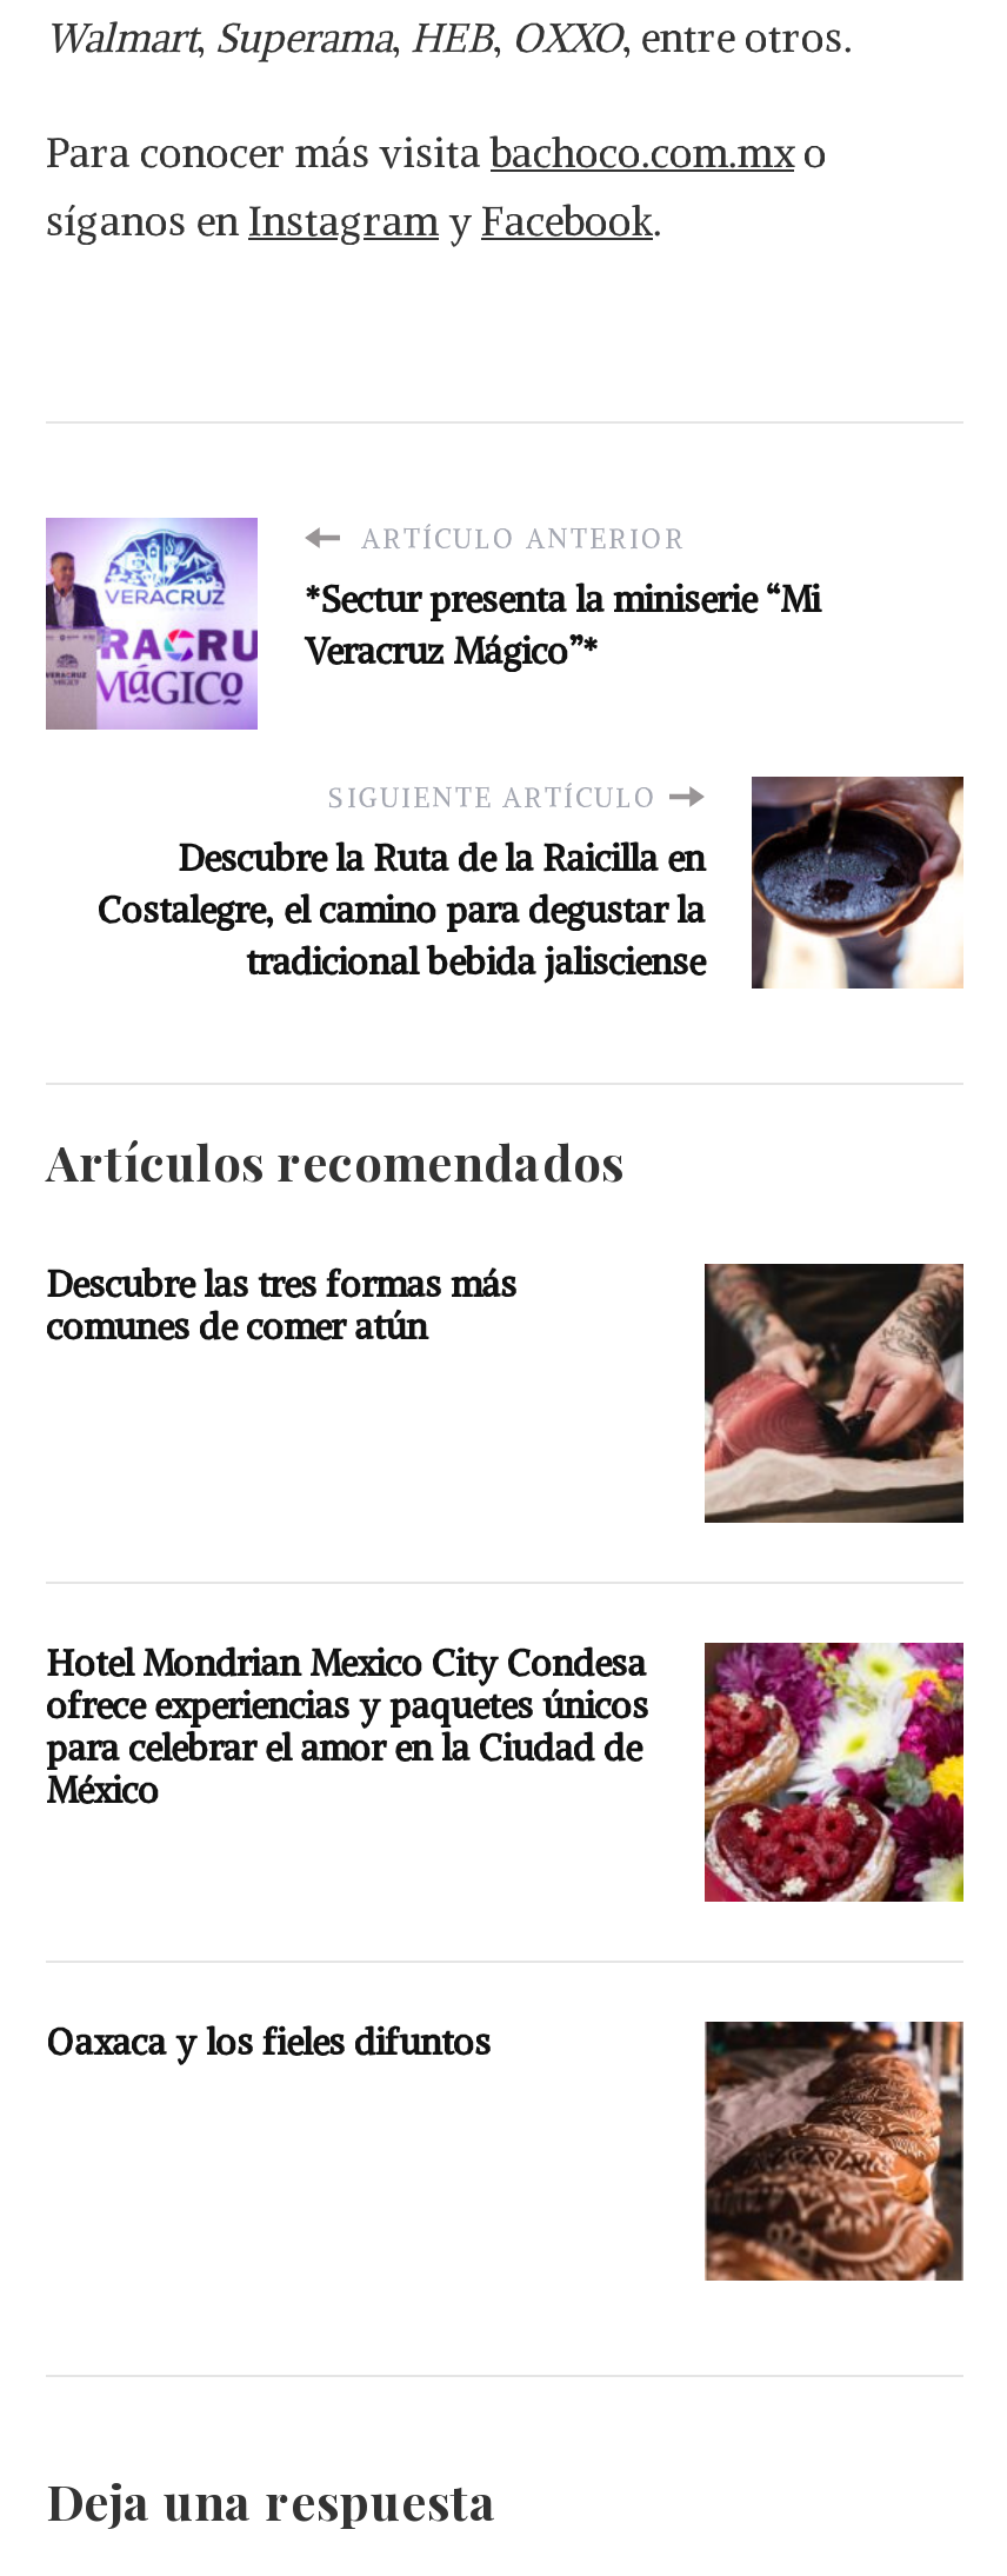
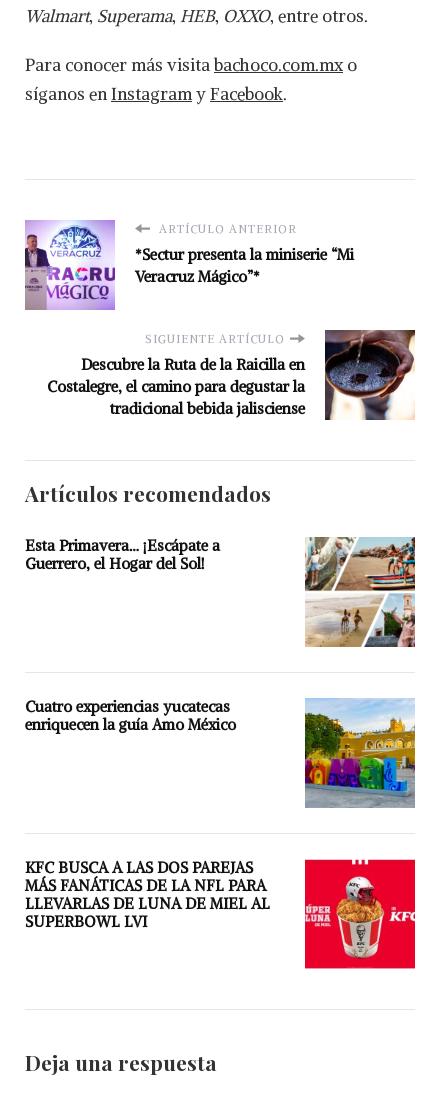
[46,1261,516,1348] Descubre las tres formas más | comunes de comer atún -> [25,536,220,573] Esta Primavera… ¡Escápate a | Guerrero, el Hogar del Sol!
[702,1262,966,1525] [image] -> [304,536,416,648] [image]
[46,1640,648,1811] Hotel Mondrian Mexico City Condesa | ofrece experiencias y paquetes únicos | para celebrar el amor en la Ciudad de | México -> [25,697,236,734] Cuatro experiencias yucatecas | enriquecen la guía Amo México
[702,1640,966,1904] [image] -> [304,698,416,808] [image]
[46,2018,491,2063] Oaxaca y los fieles difuntos -> [25,858,270,931] KFC BUSCA A LAS DOS PAREJAS | MÁS FANÁTICAS DE LA NFL PARA | LLEVARLAS DE LUNA DE MIEL AL | SUPERBOWL LVI
[702,2019,966,2283] [image] -> [304,859,416,970] [image]

